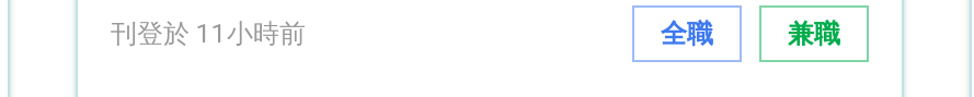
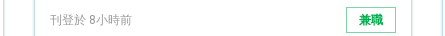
[111,17,713,48] 刊登於 11小時前 | 全職 -> [50,12,132,26] 刊登於 8小時前

